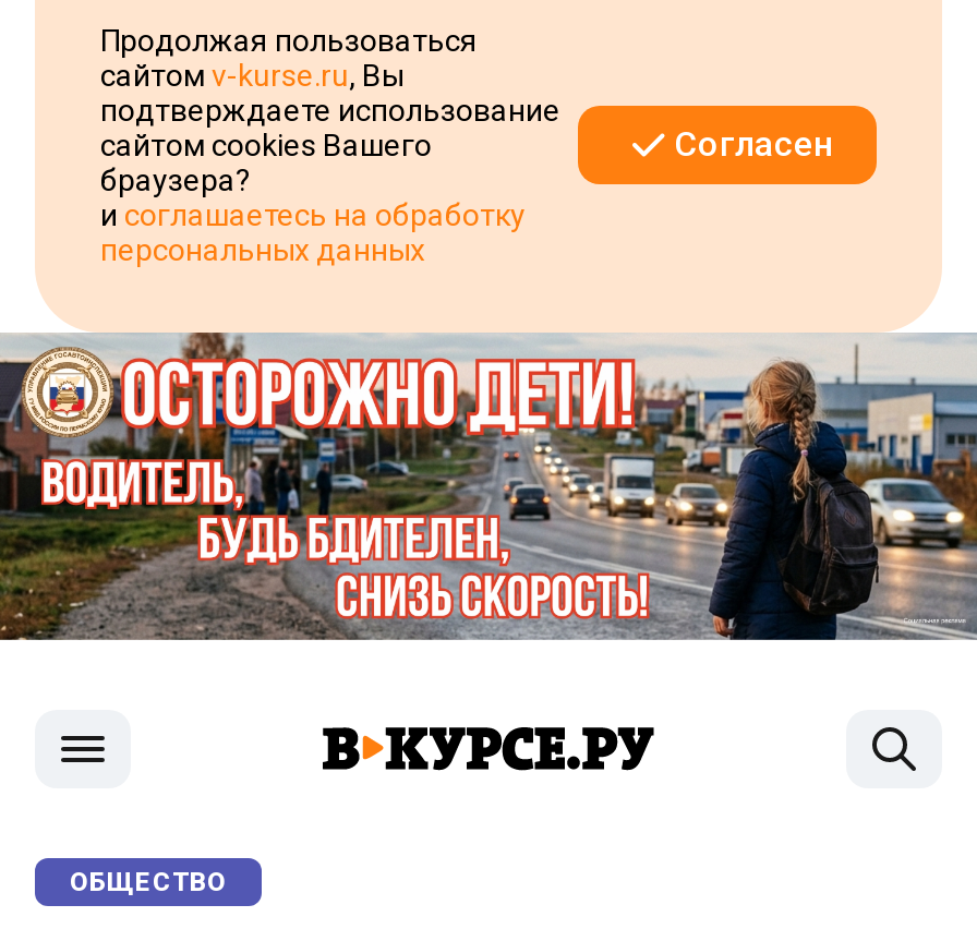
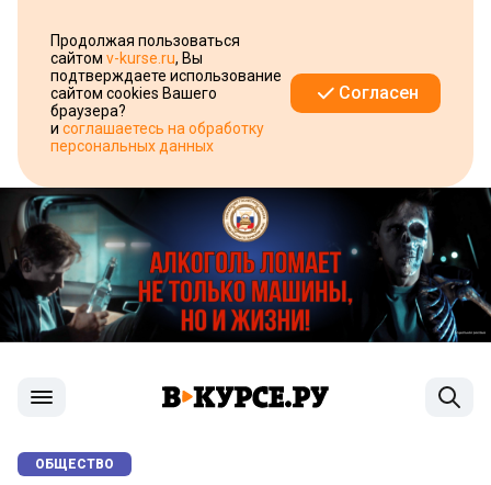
[7,330,970,642] [image] -> [3,187,488,343] [image]

